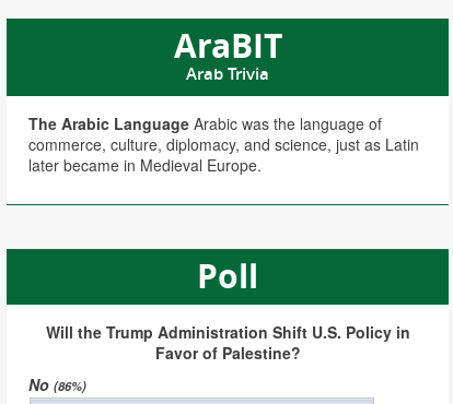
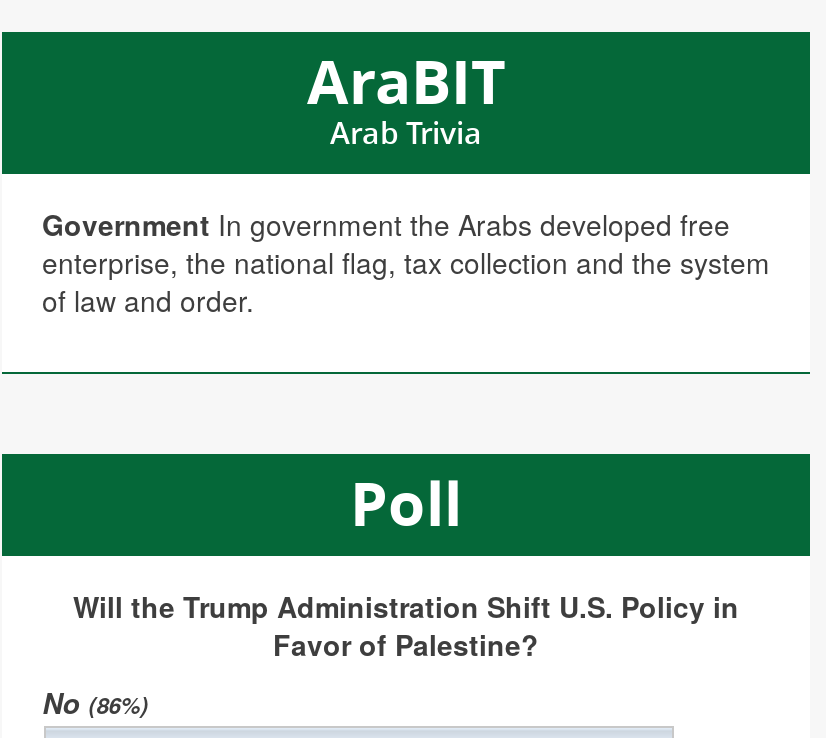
[28,112,419,176] The Arabic Language Arabic was the language of | commerce, culture, diplomacy, and science, just as Latin | later became in Medieval Europe. -> [42,204,770,320] Government In government the Arabs developed free | enterprise, the national flag, tax collection and the system | of law and order.

